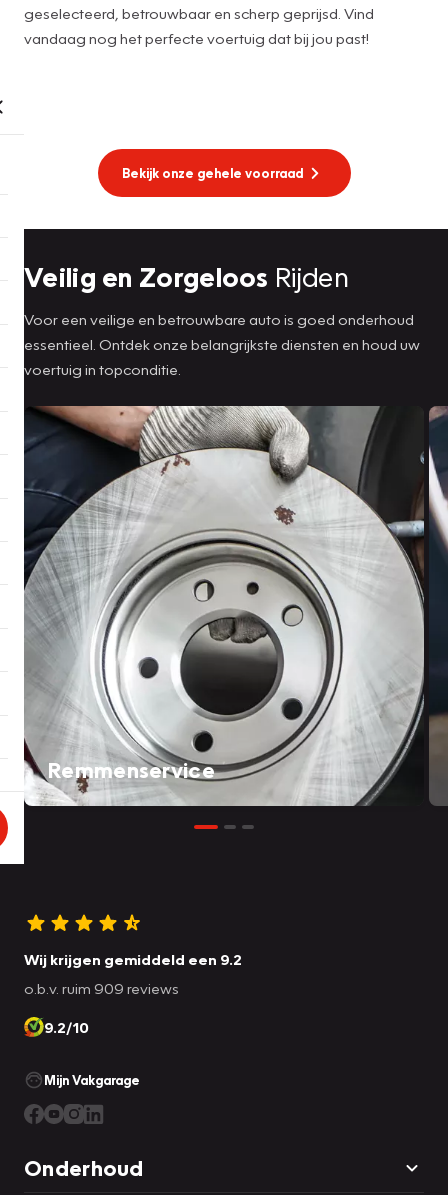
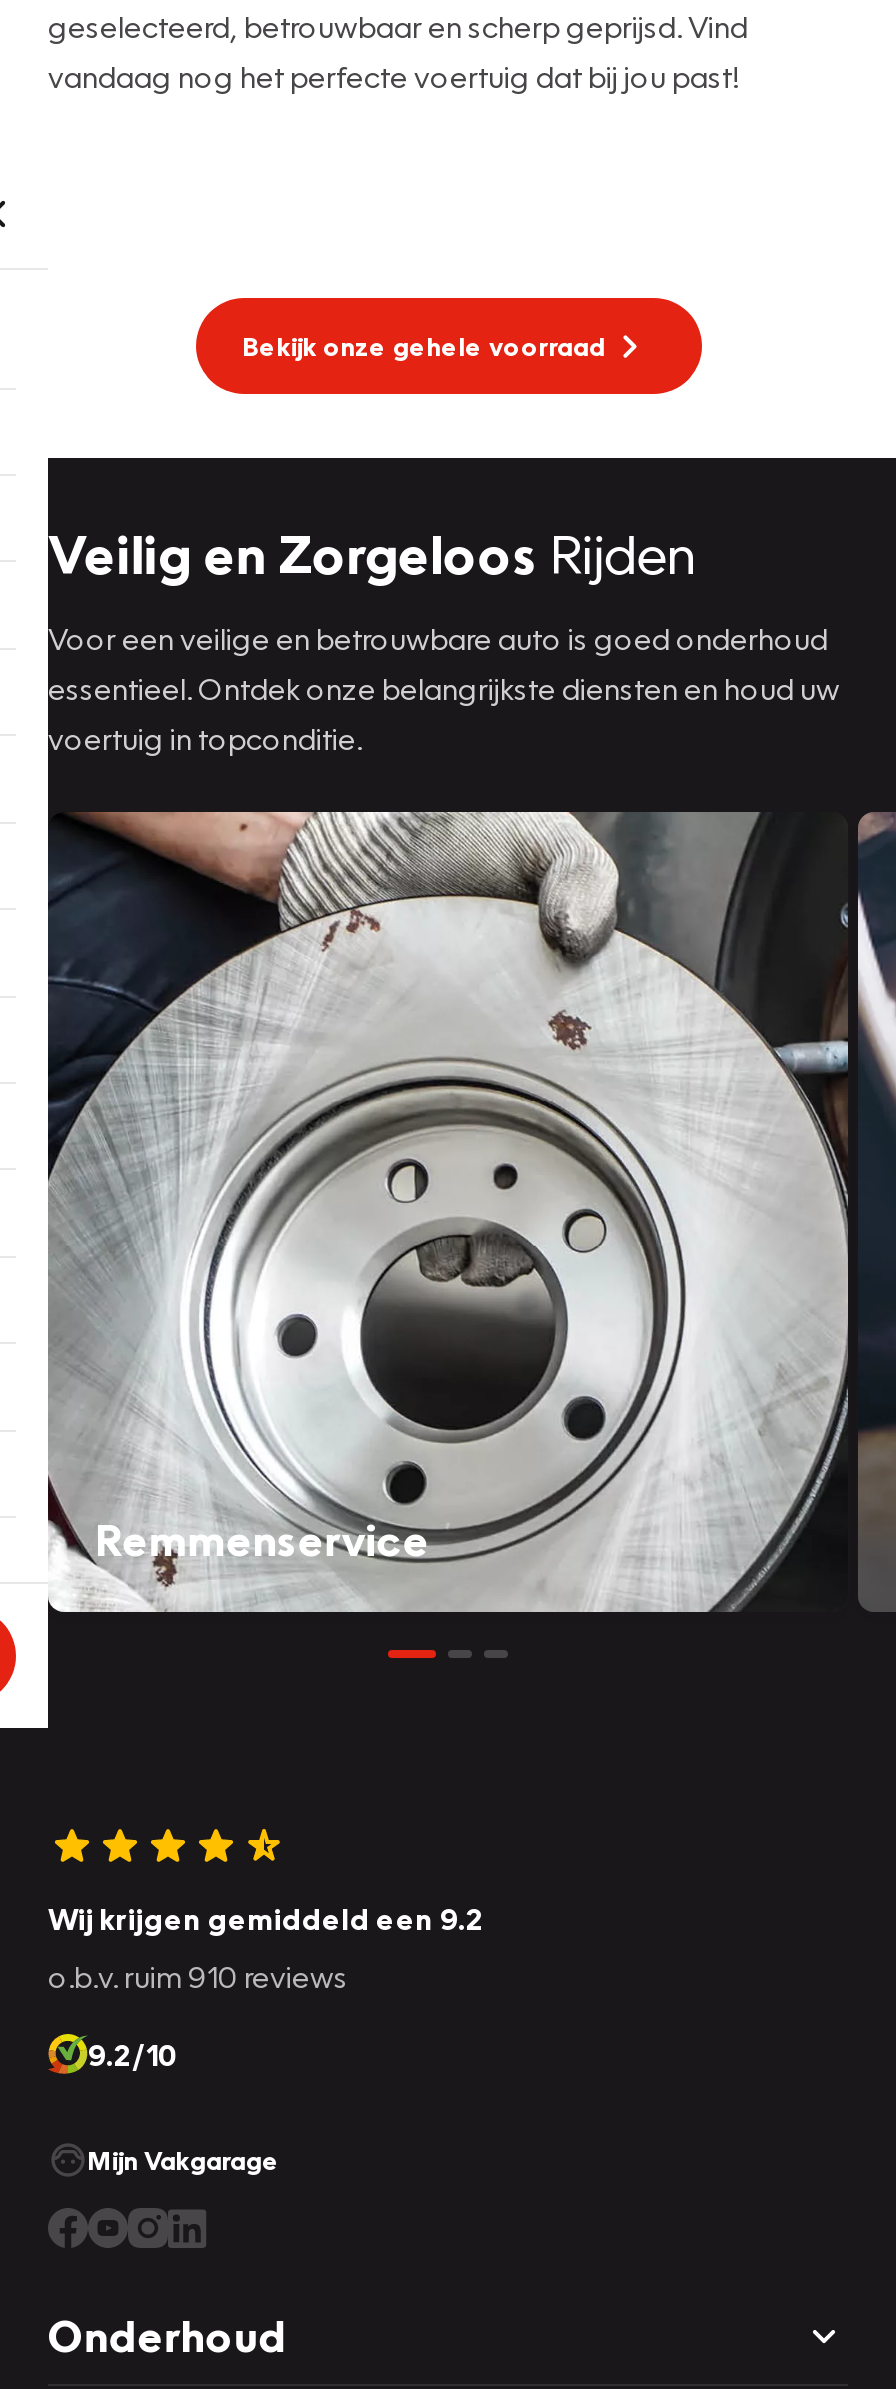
[24,979,179,997] o.b.v. ruim 909 reviews -> [48,1958,348,1994] o.b.v. ruim 910 reviews

